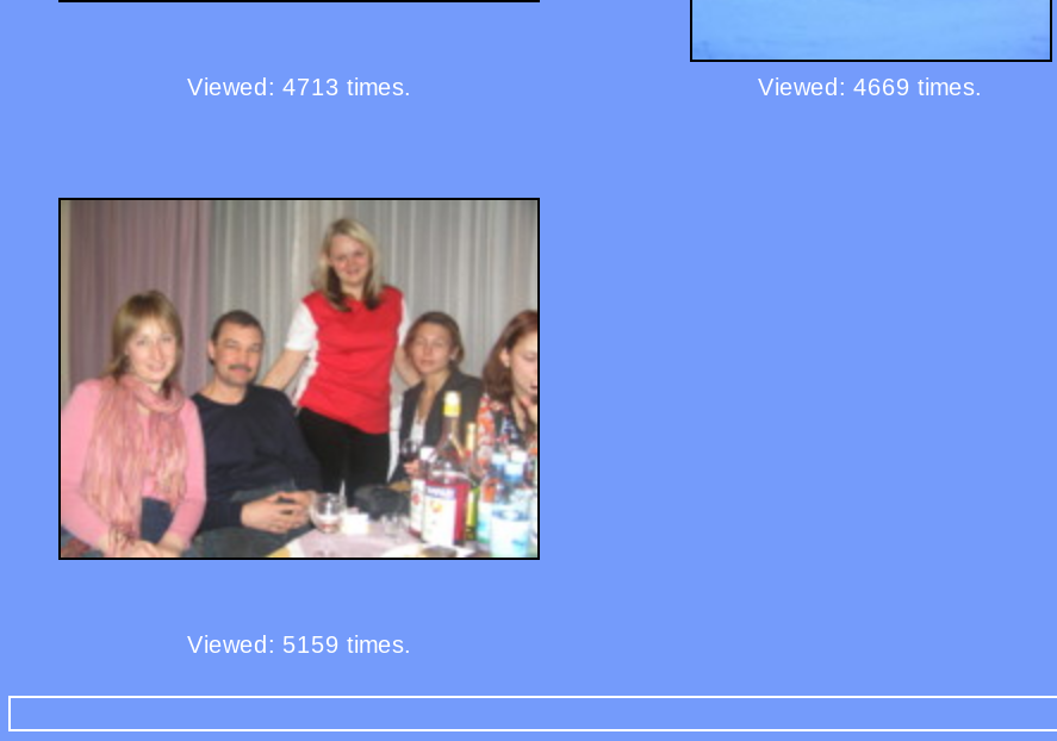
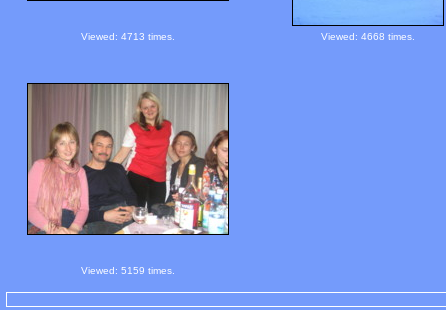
[758,74,982,100] Viewed: 4669 times. -> [320,31,414,42] Viewed: 4668 times.

